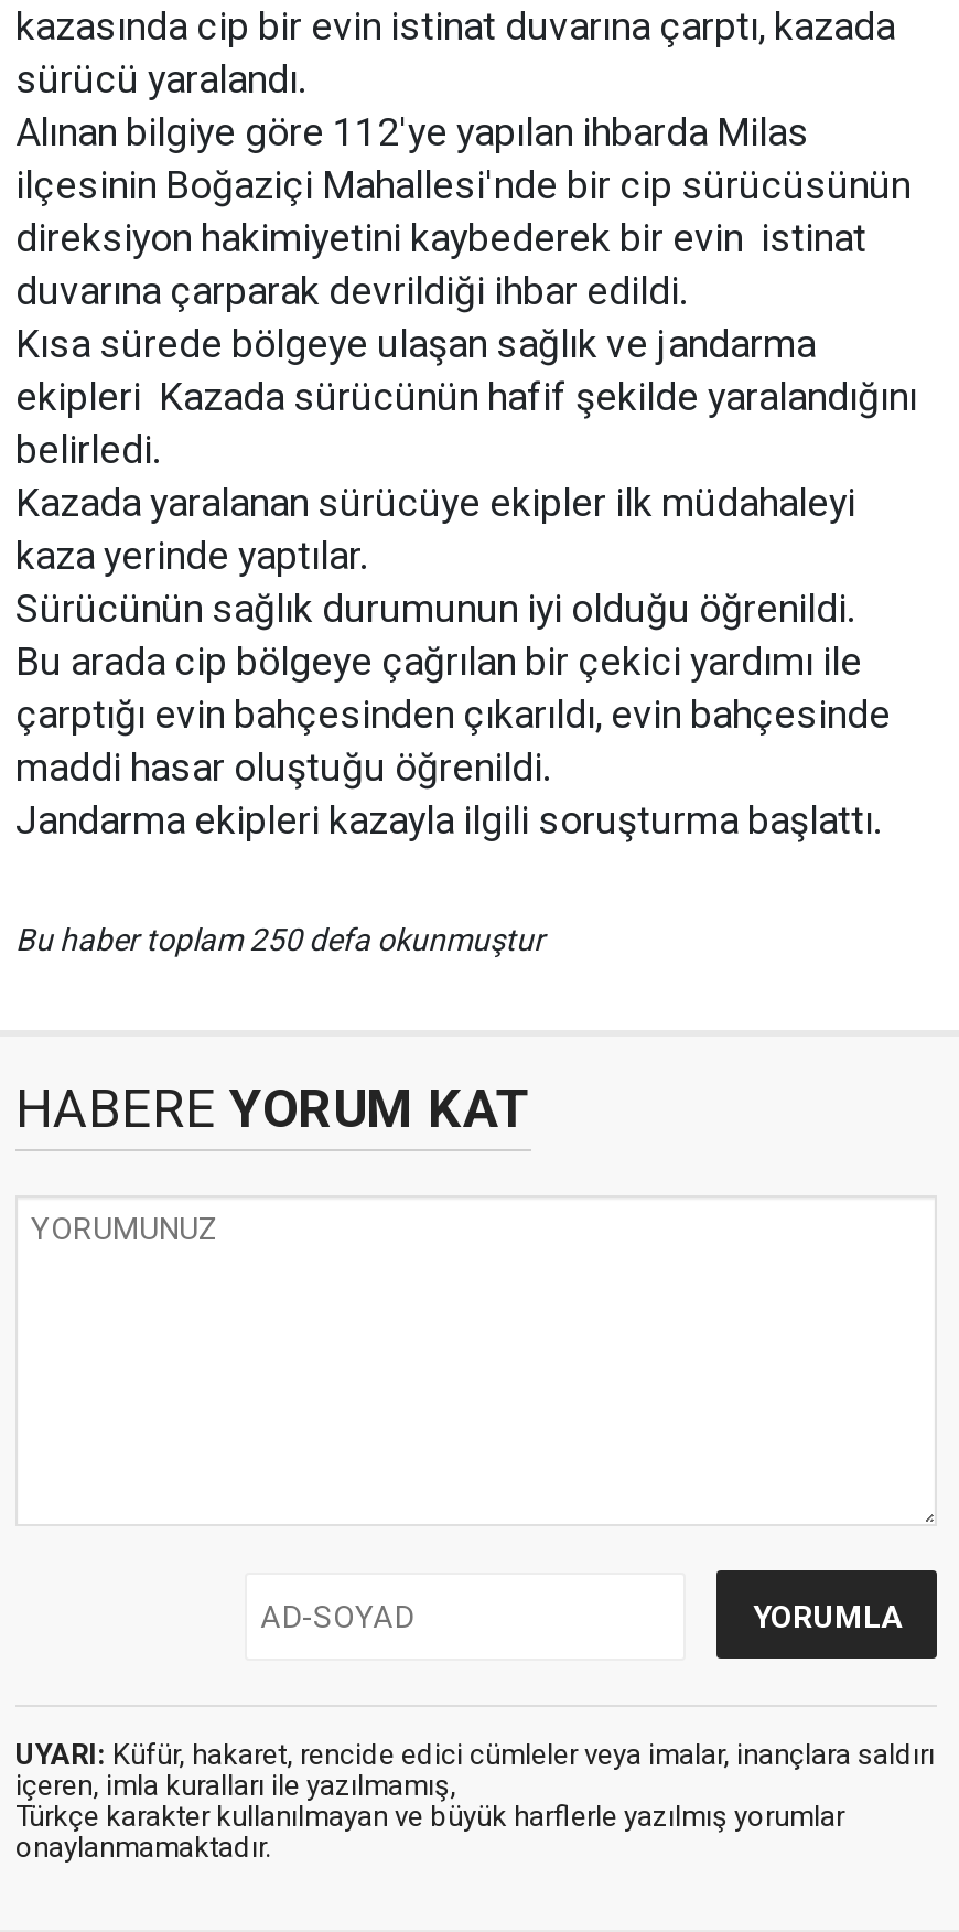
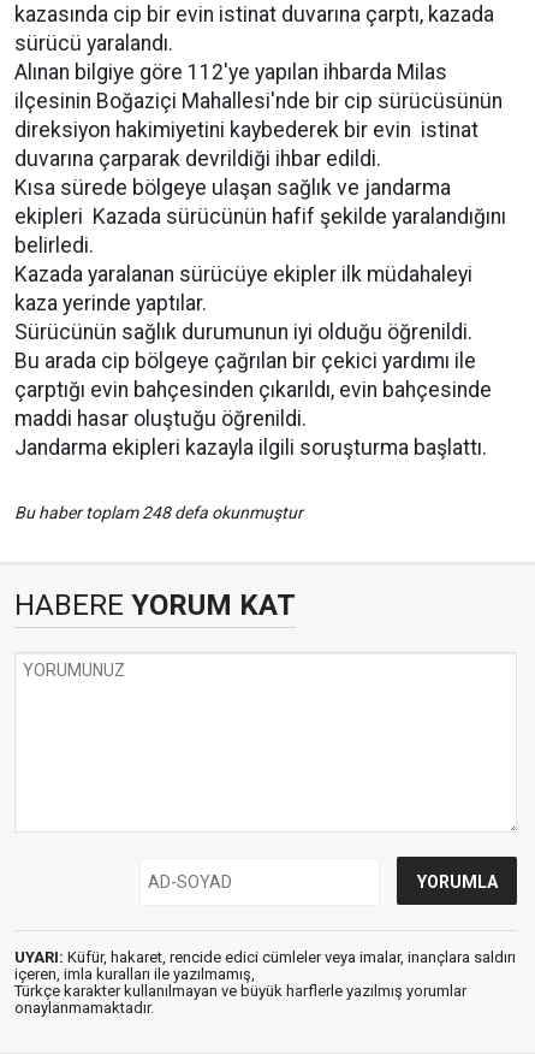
[15,922,545,957] Bu haber toplam 250 defa okunmuştur -> [14,503,303,522] Bu haber toplam 248 defa okunmuştur

